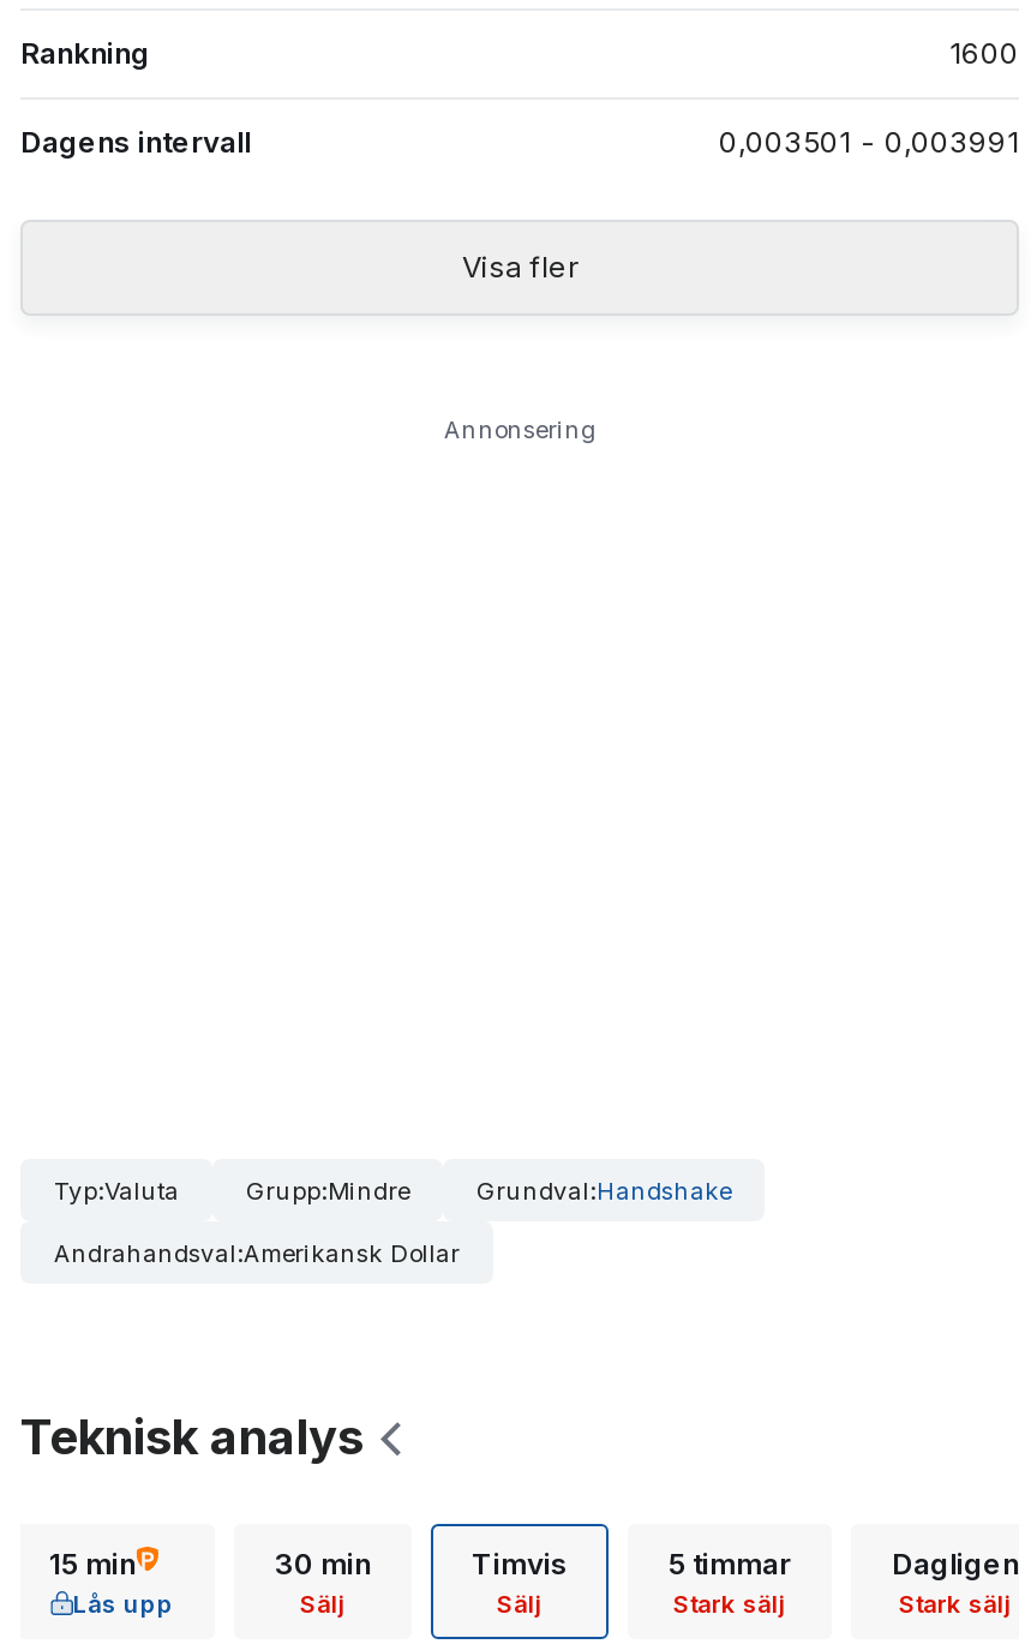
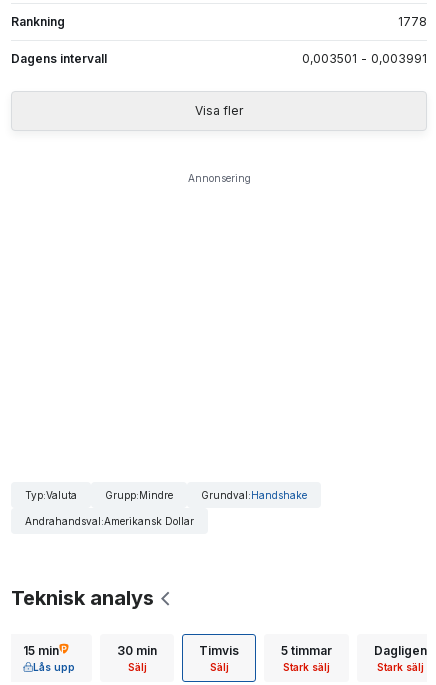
[949,34,1019,70] 1600 -> [398,14,427,29] 1778

